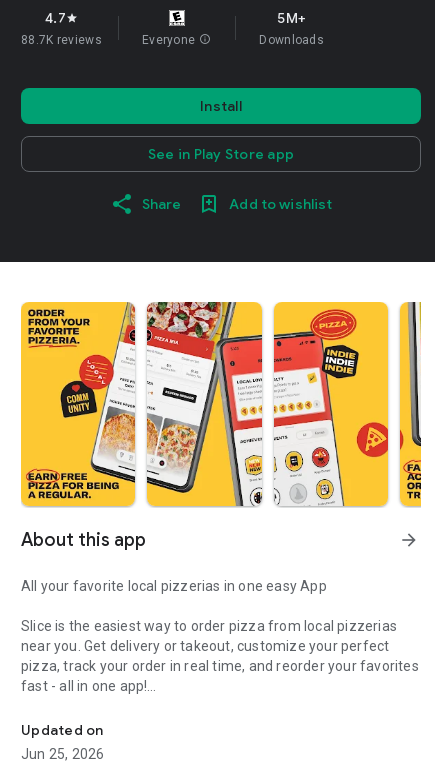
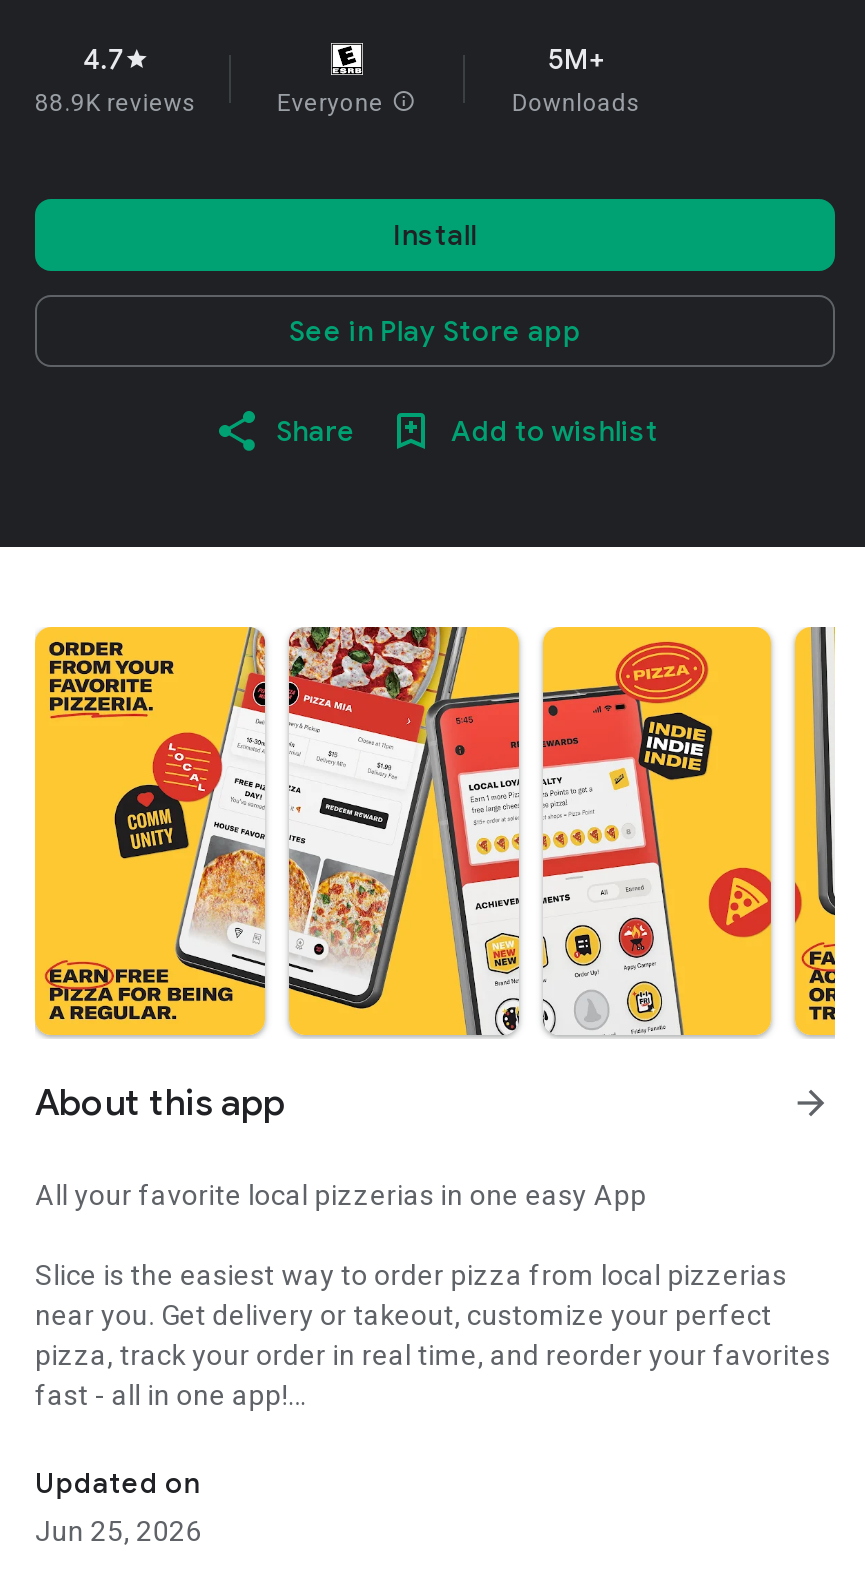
[21,33,102,47] 88.7K reviews -> [35,89,197,117] 88.9K reviews

